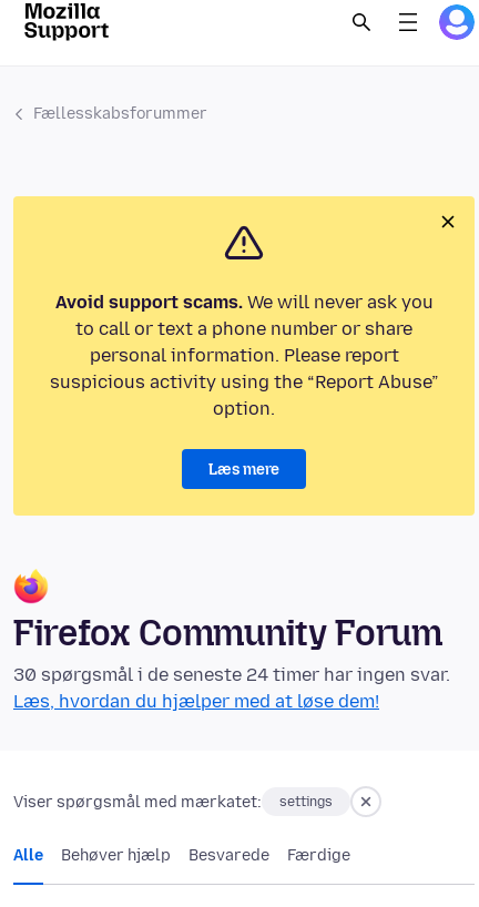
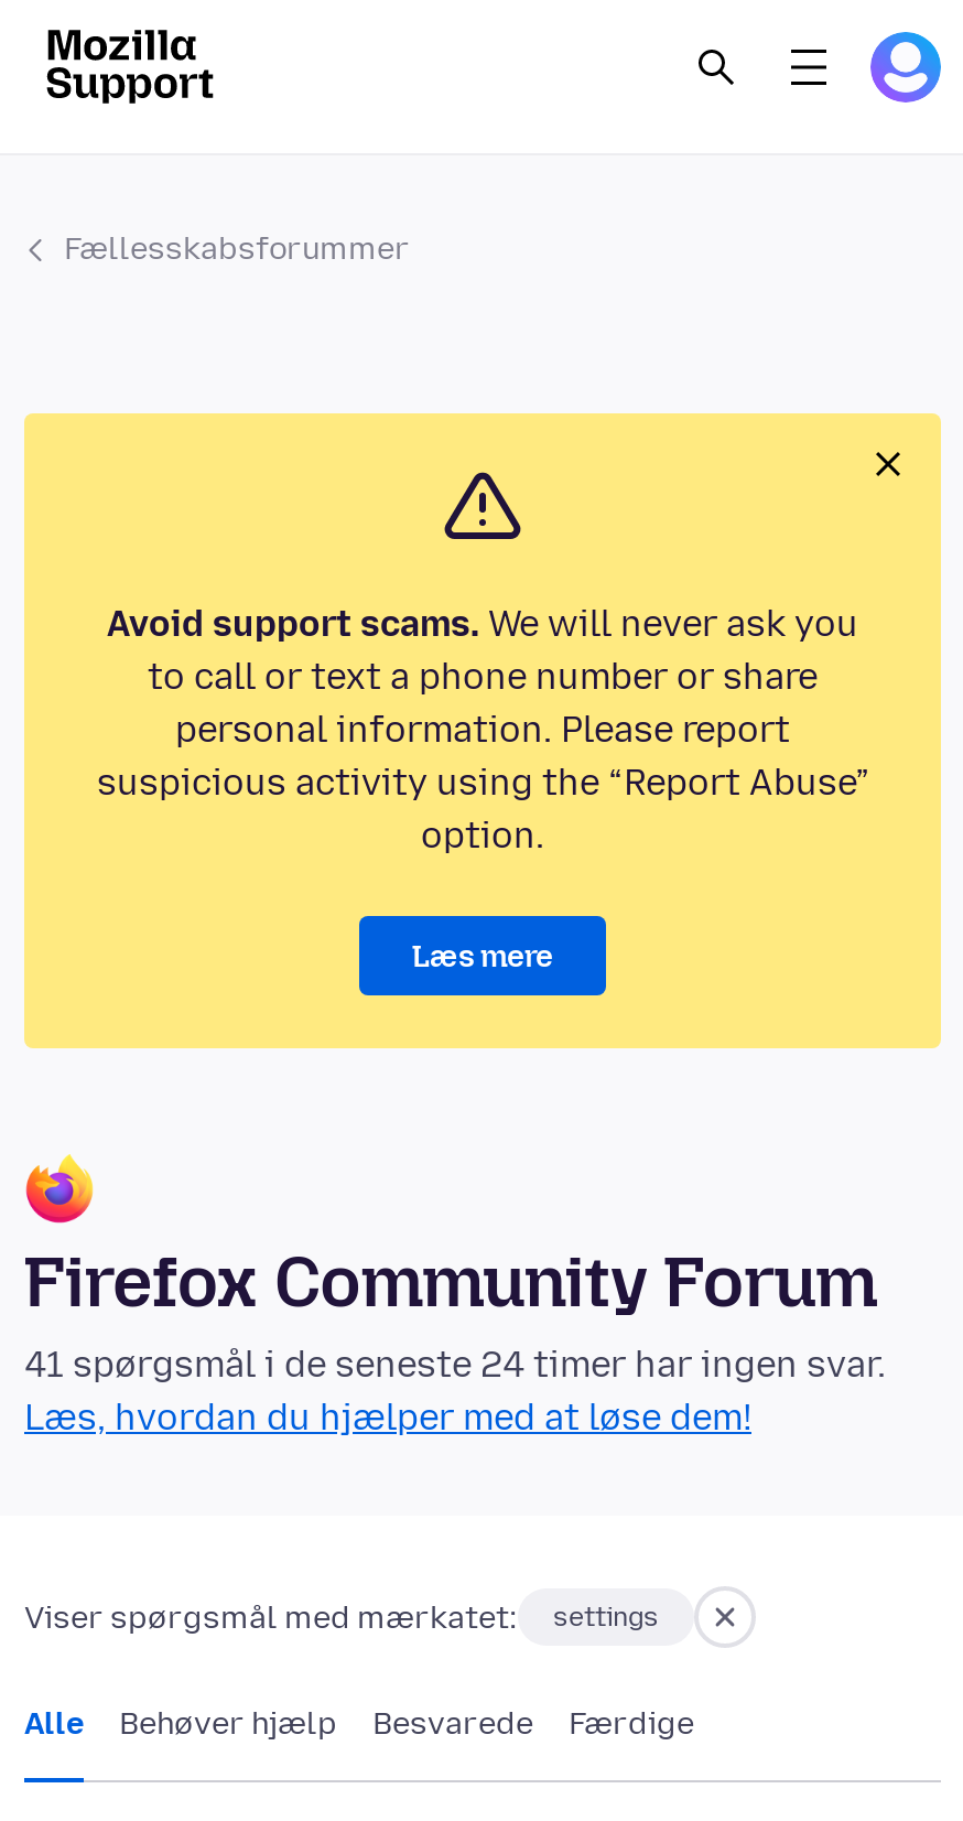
[13,665,450,686] 30 spørgsmål i de seneste 24 timer har ingen svar. -> [24,1345,886,1387] 41 spørgsmål i de seneste 24 timer har ingen svar.

